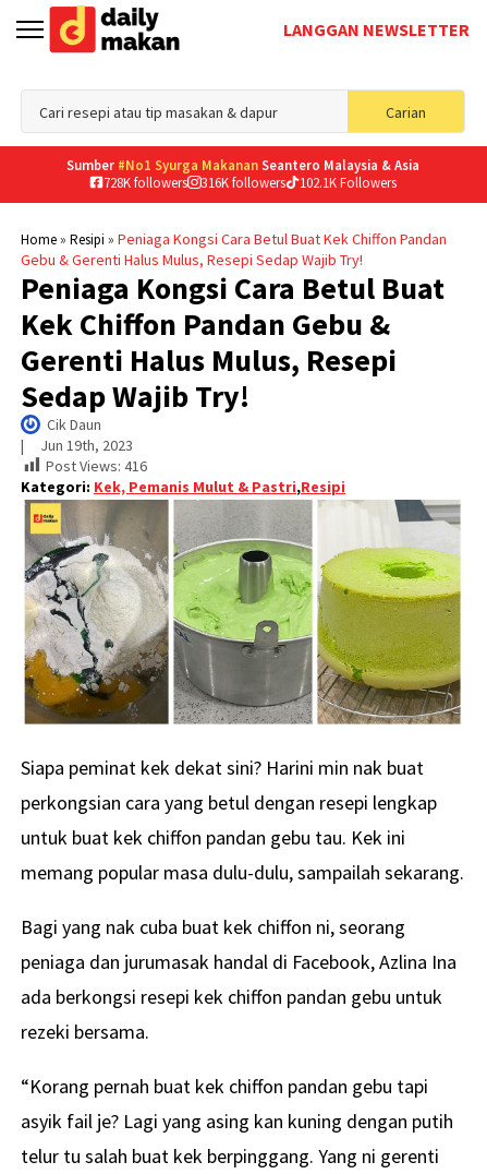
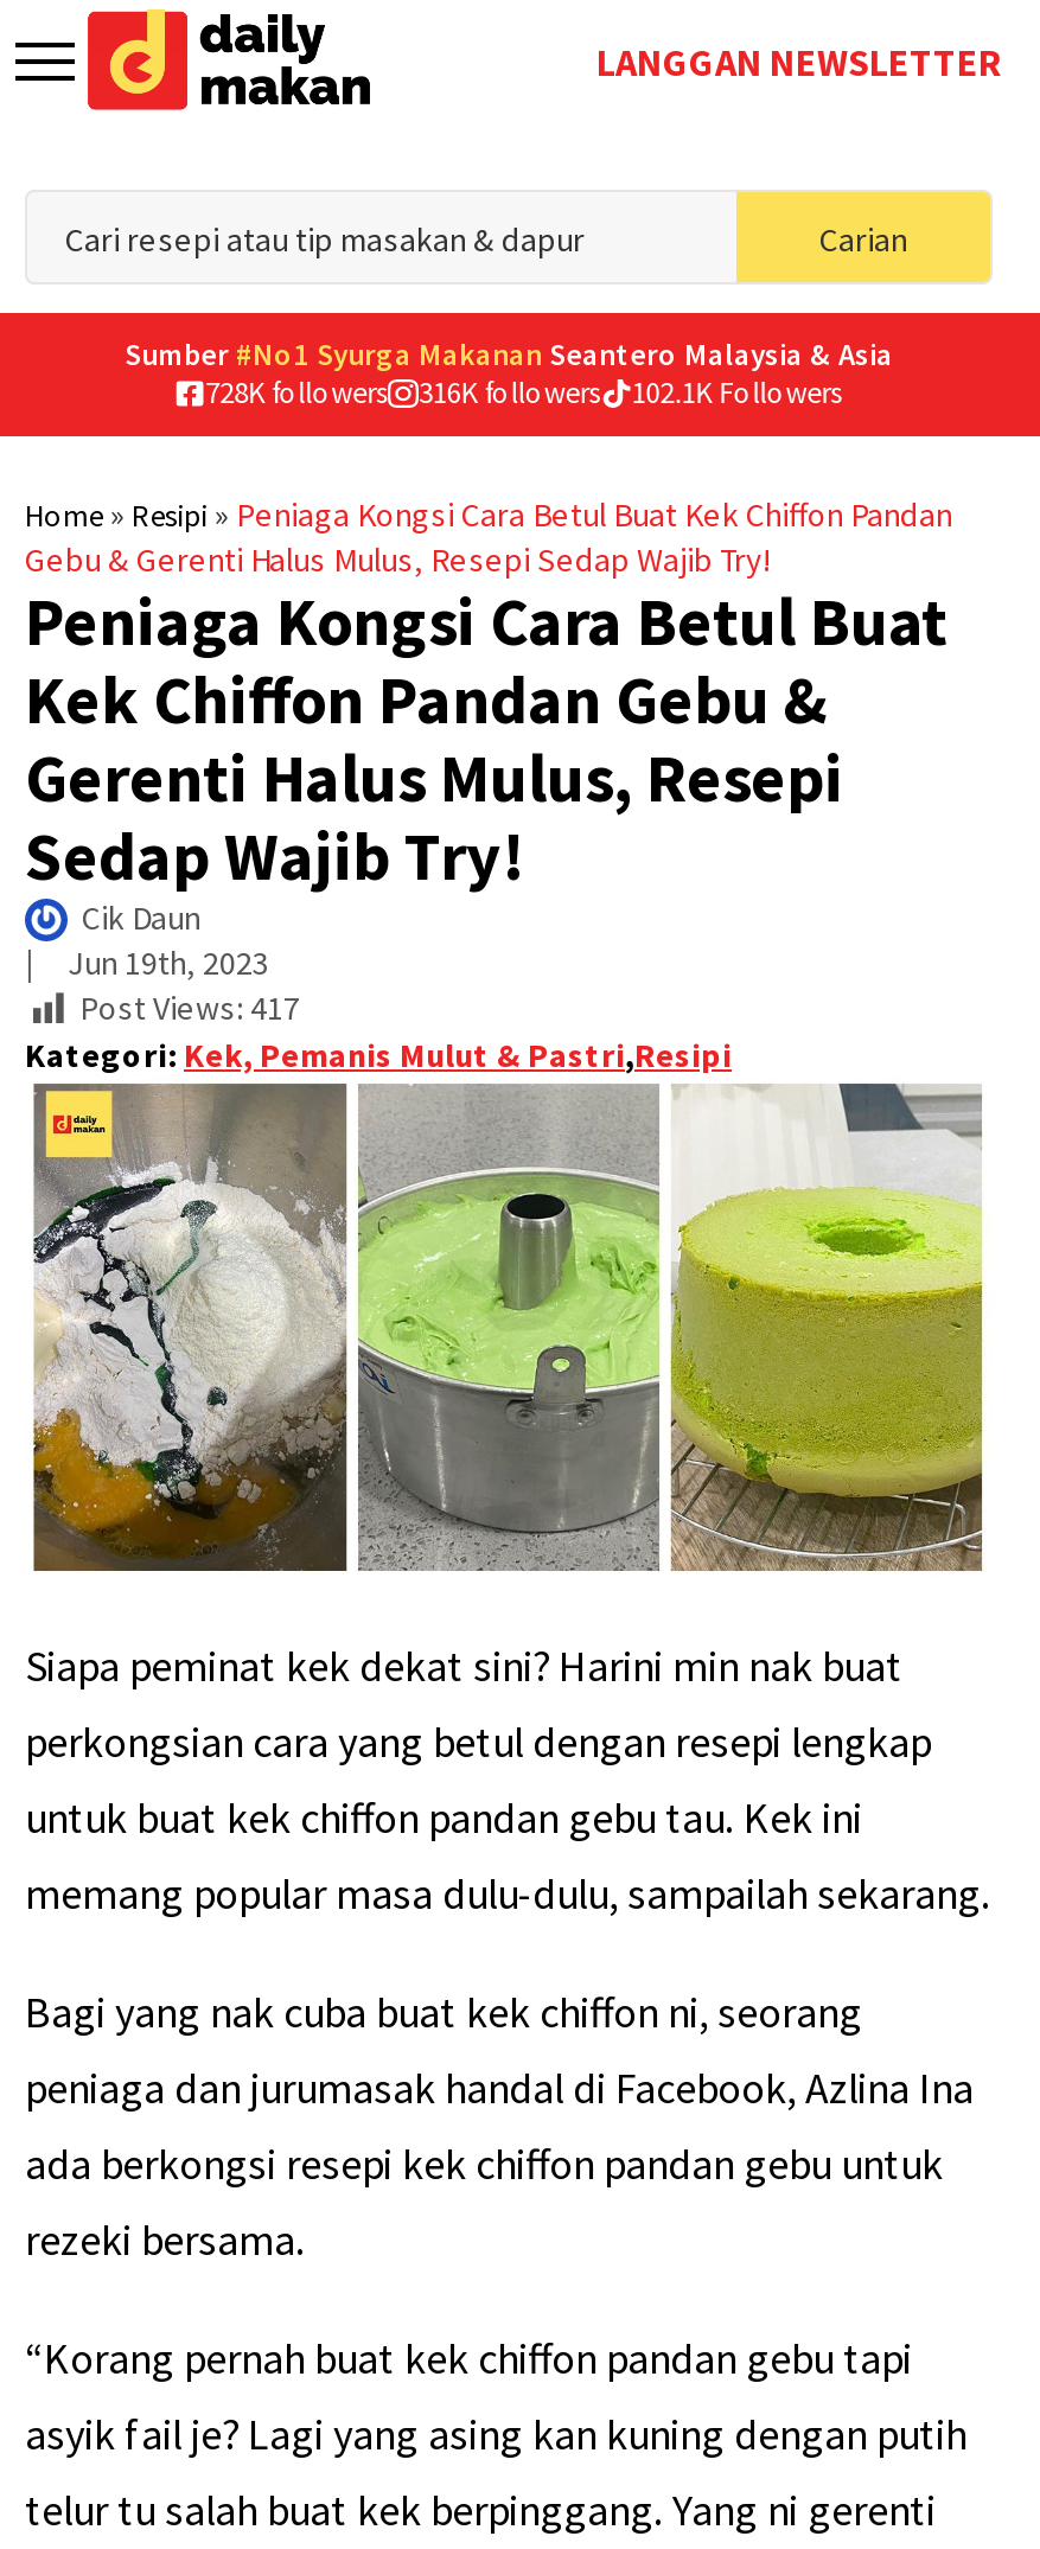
[46,456,147,475] Post Views: 416 -> [79,988,300,1030] Post Views: 417

